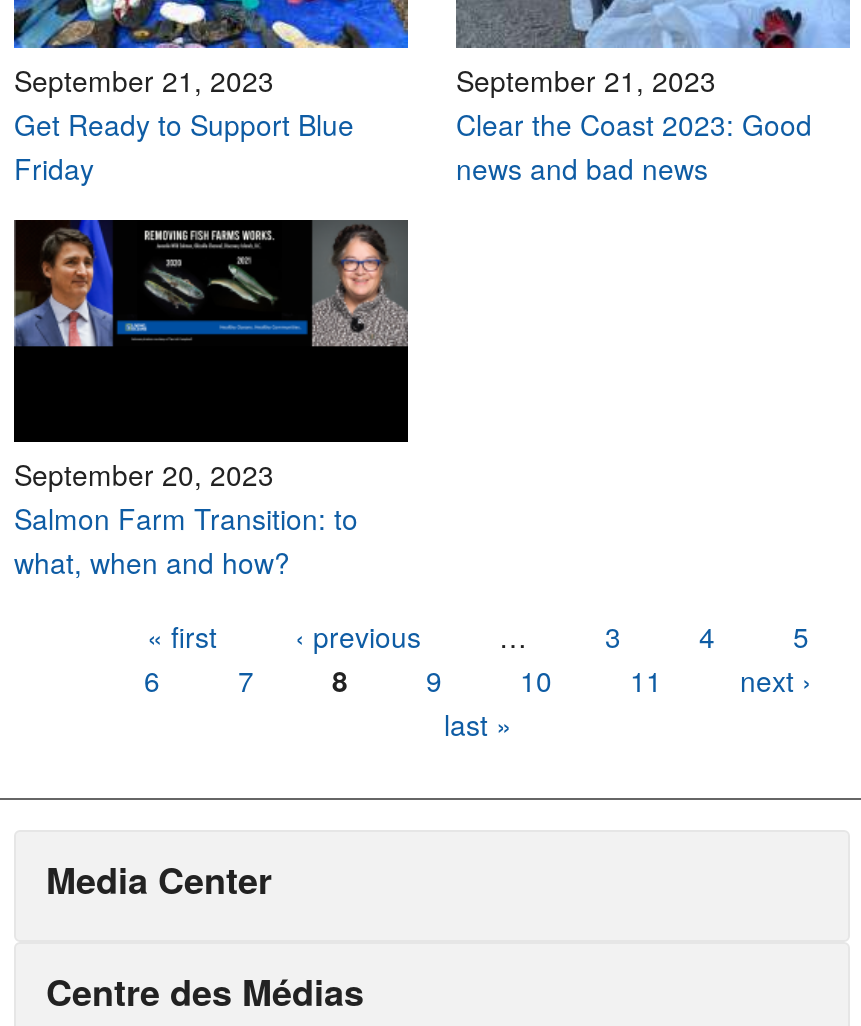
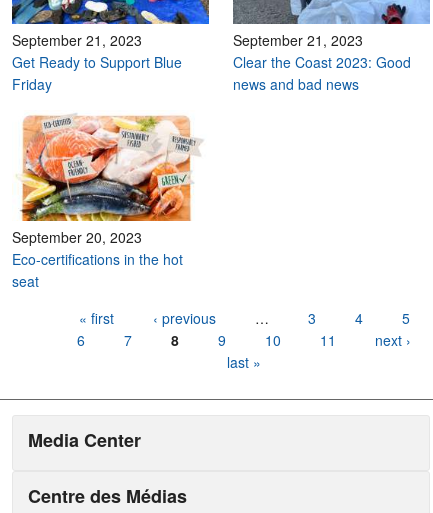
[12,218,410,583] [image] | Salmon Farm Transition: to | what, when and how? -> [12,110,209,291] [image] | Eco-certifications in the hot | seat

